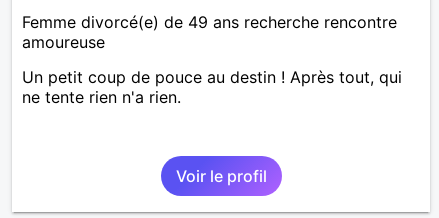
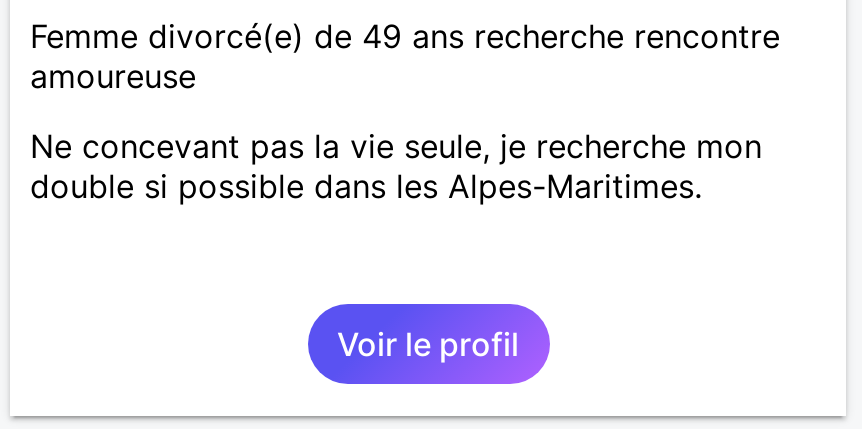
[22,67,402,107] Un petit coup de pouce au destin ! Après tout, qui | ne tente rien n'a rien. -> [30,126,762,206] Ne concevant pas la vie seule, je recherche mon | double si possible dans les Alpes-Maritimes.

